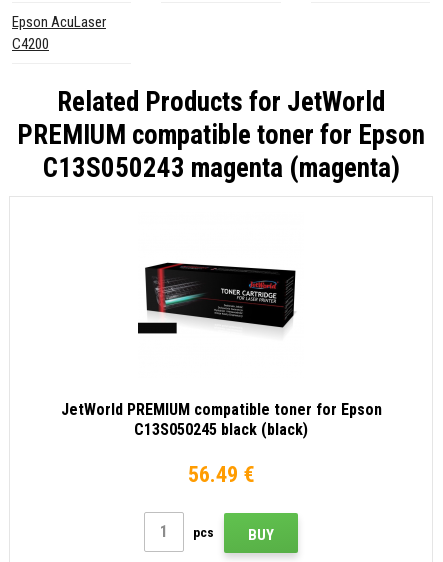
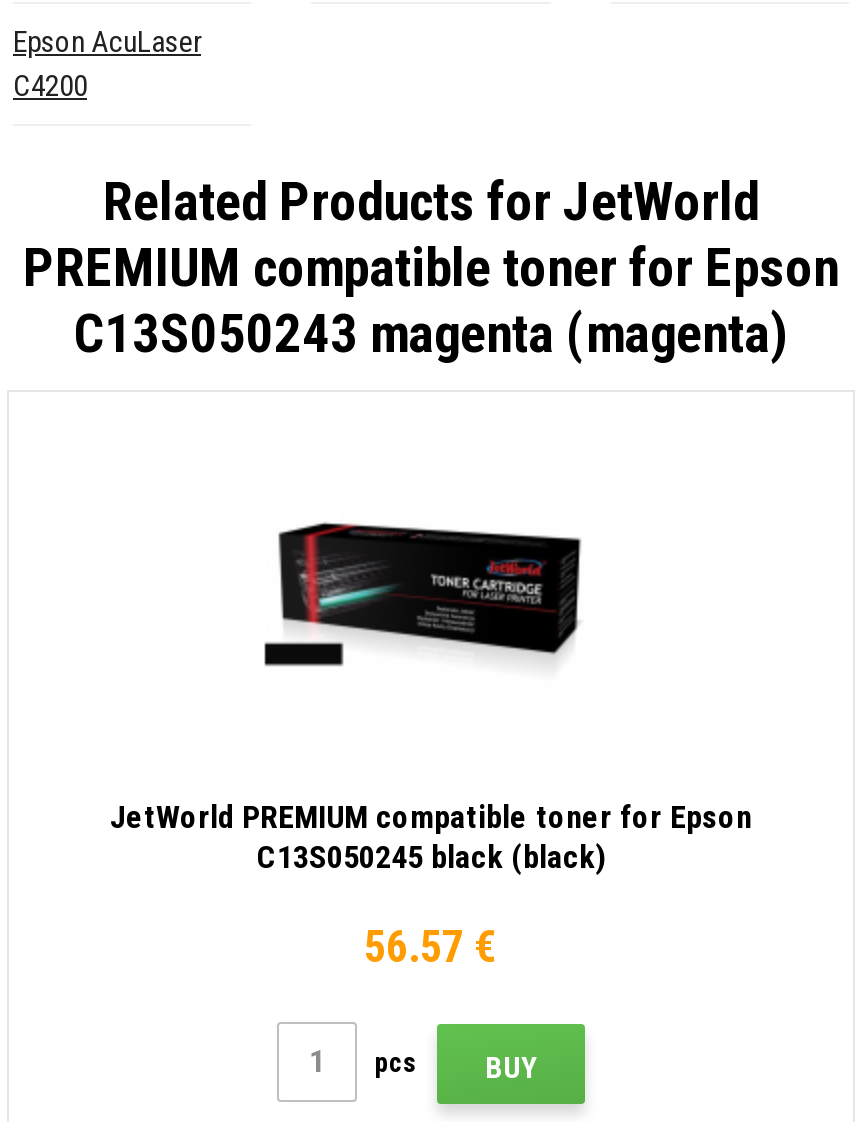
[187,462,254,487] 56.49 € -> [364,921,498,971] 56.57 €

